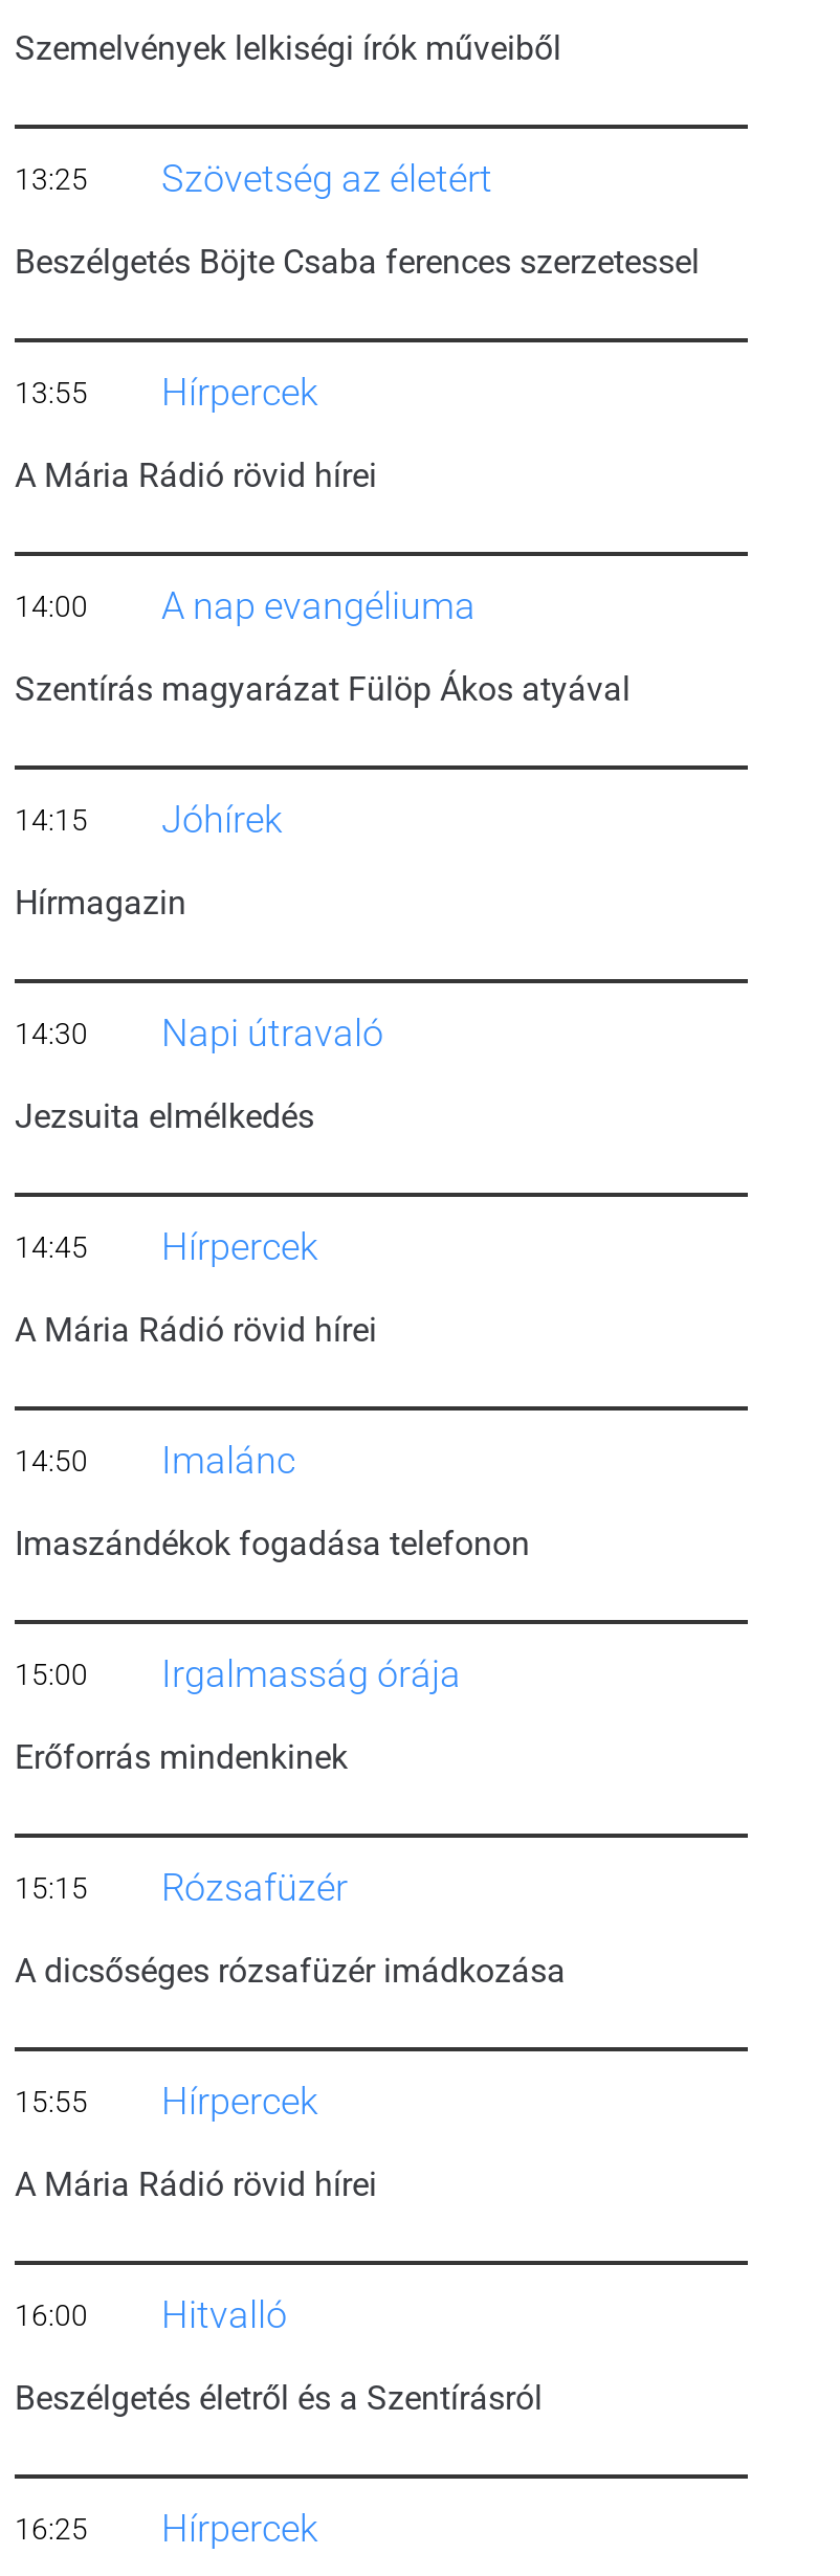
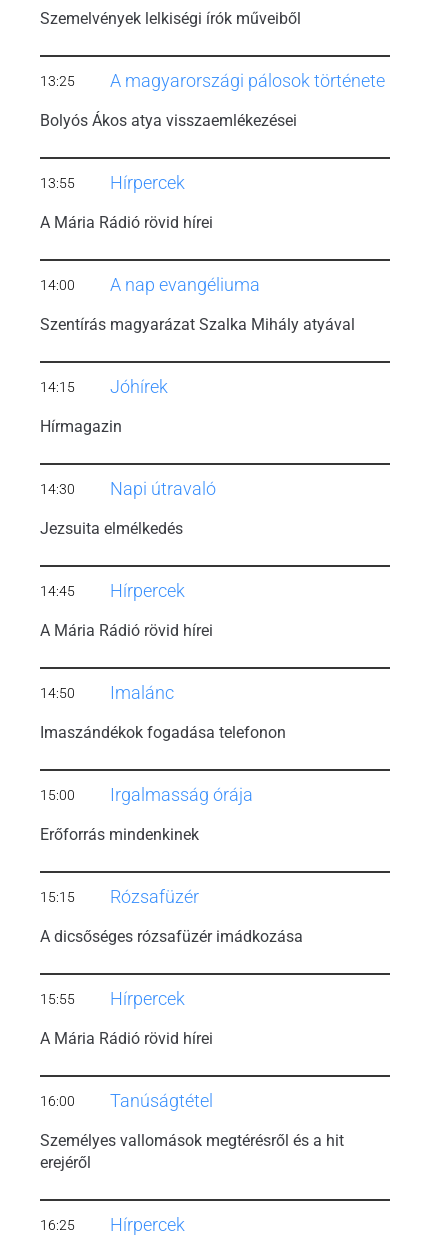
[161,157,492,201] Szövetség az életért -> [110,70,385,91] A magyarországi pálosok története
[15,243,700,283] Beszélgetés Böjte Csaba ferences szerzetessel -> [40,111,297,130] Bolyós Ákos atya visszaemlékezései
[15,670,631,710] Szentírás magyarázat Fülöp Ákos atyával -> [40,315,355,334] Szentírás magyarázat Szalka Mihály atyával
[161,2293,287,2337] Hitvalló -> [110,1090,213,1111] Tanúságtétel
[15,2379,543,2419] Beszélgetés életről és a Szentírásról -> [40,1131,344,1172] Személyes vallomások megtérésről és a hit | erejéről

